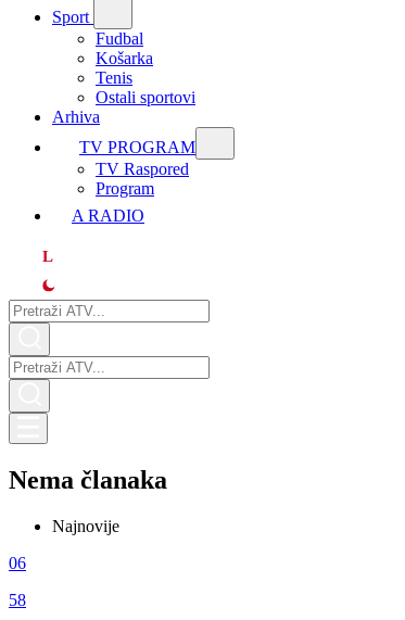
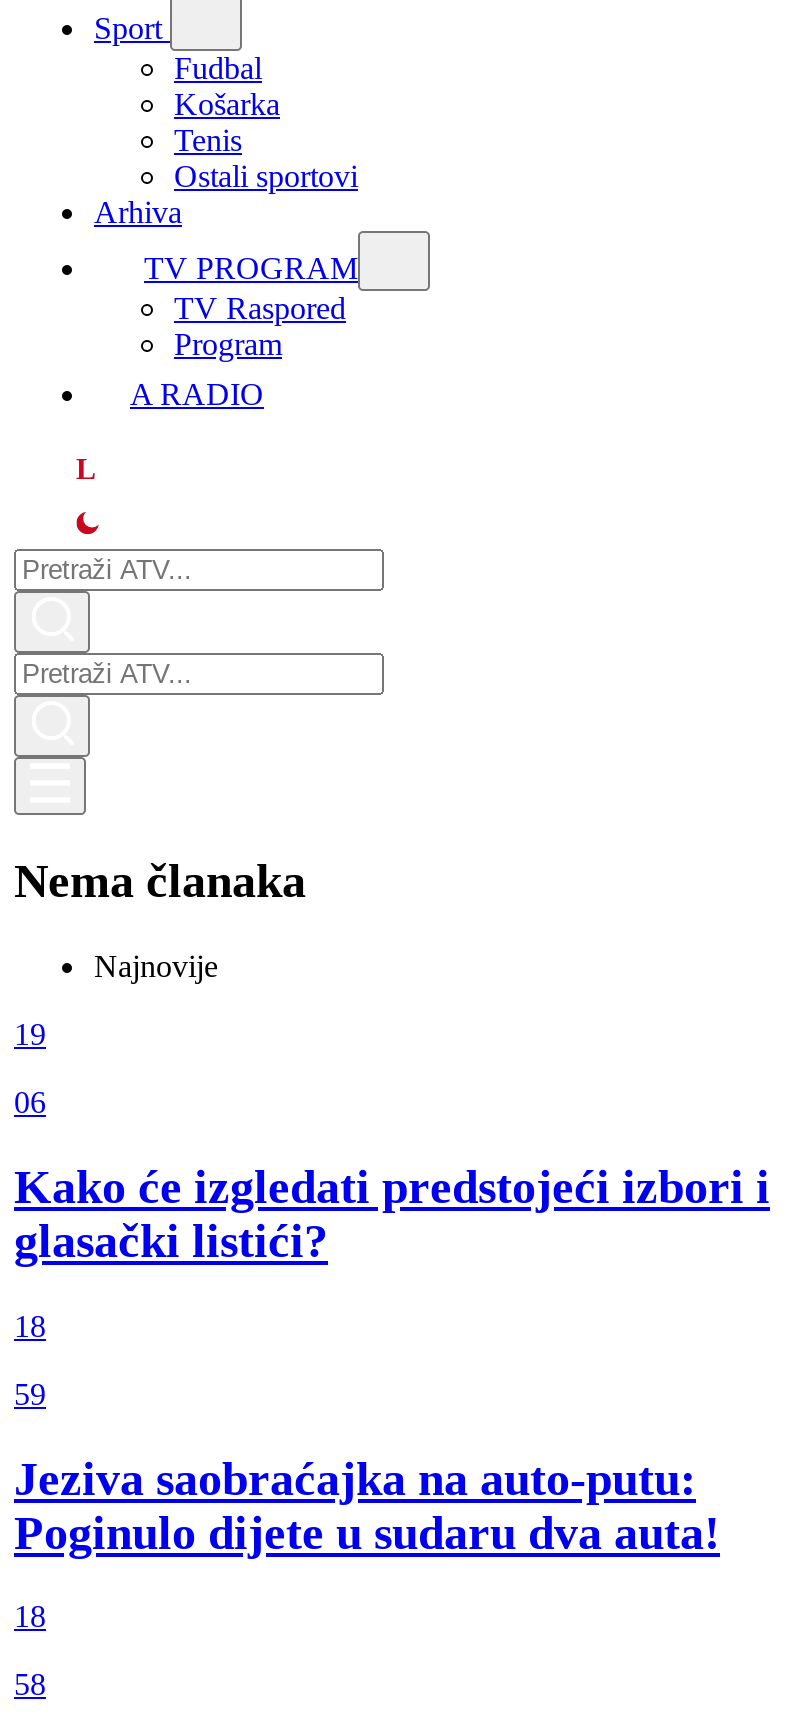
none -> [14,1017,46,1051] 19
none -> [14,1160,770,1634] Kako će izgledati predstojeći izbori i | glasački listići? | 18 | 59 | Jeziva saobraćajka na auto-putu: | Poginulo dijete u sudaru dva auta! | 18

